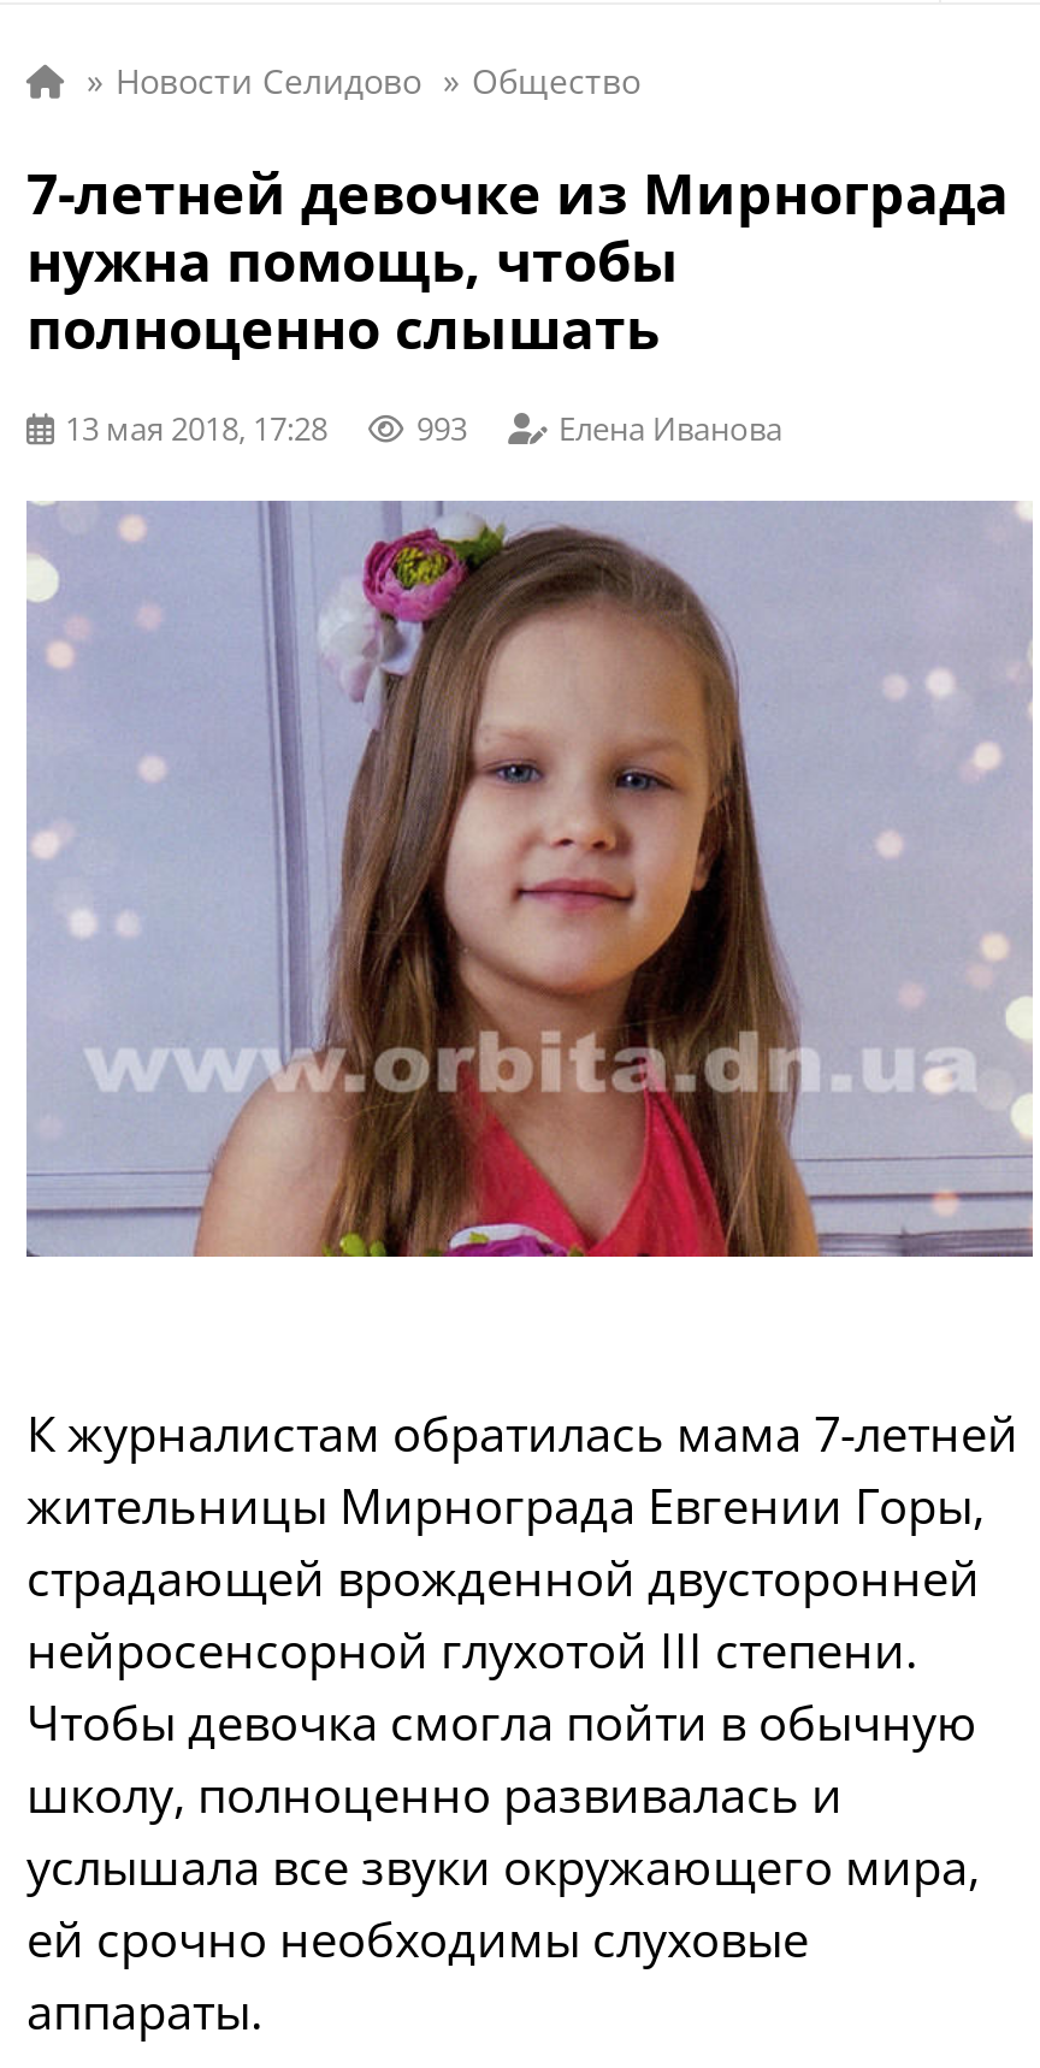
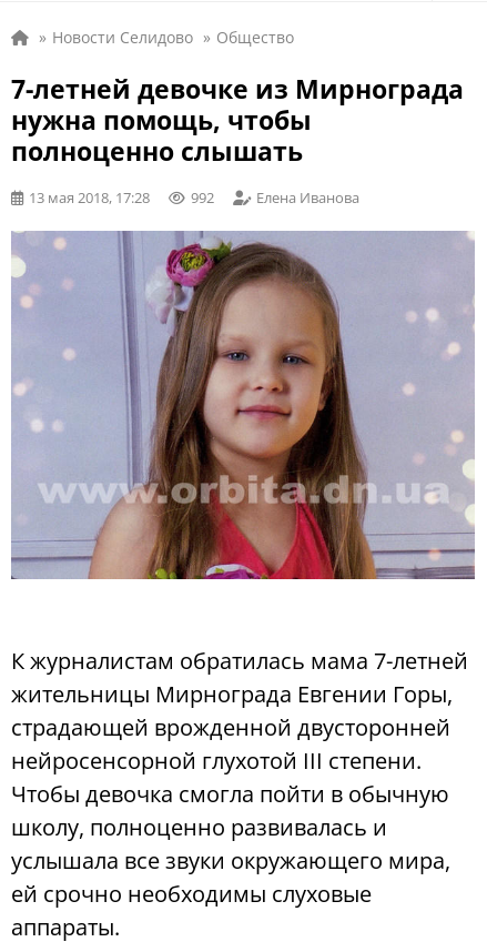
[416,407,467,450] 993 -> [191,188,214,207] 992

